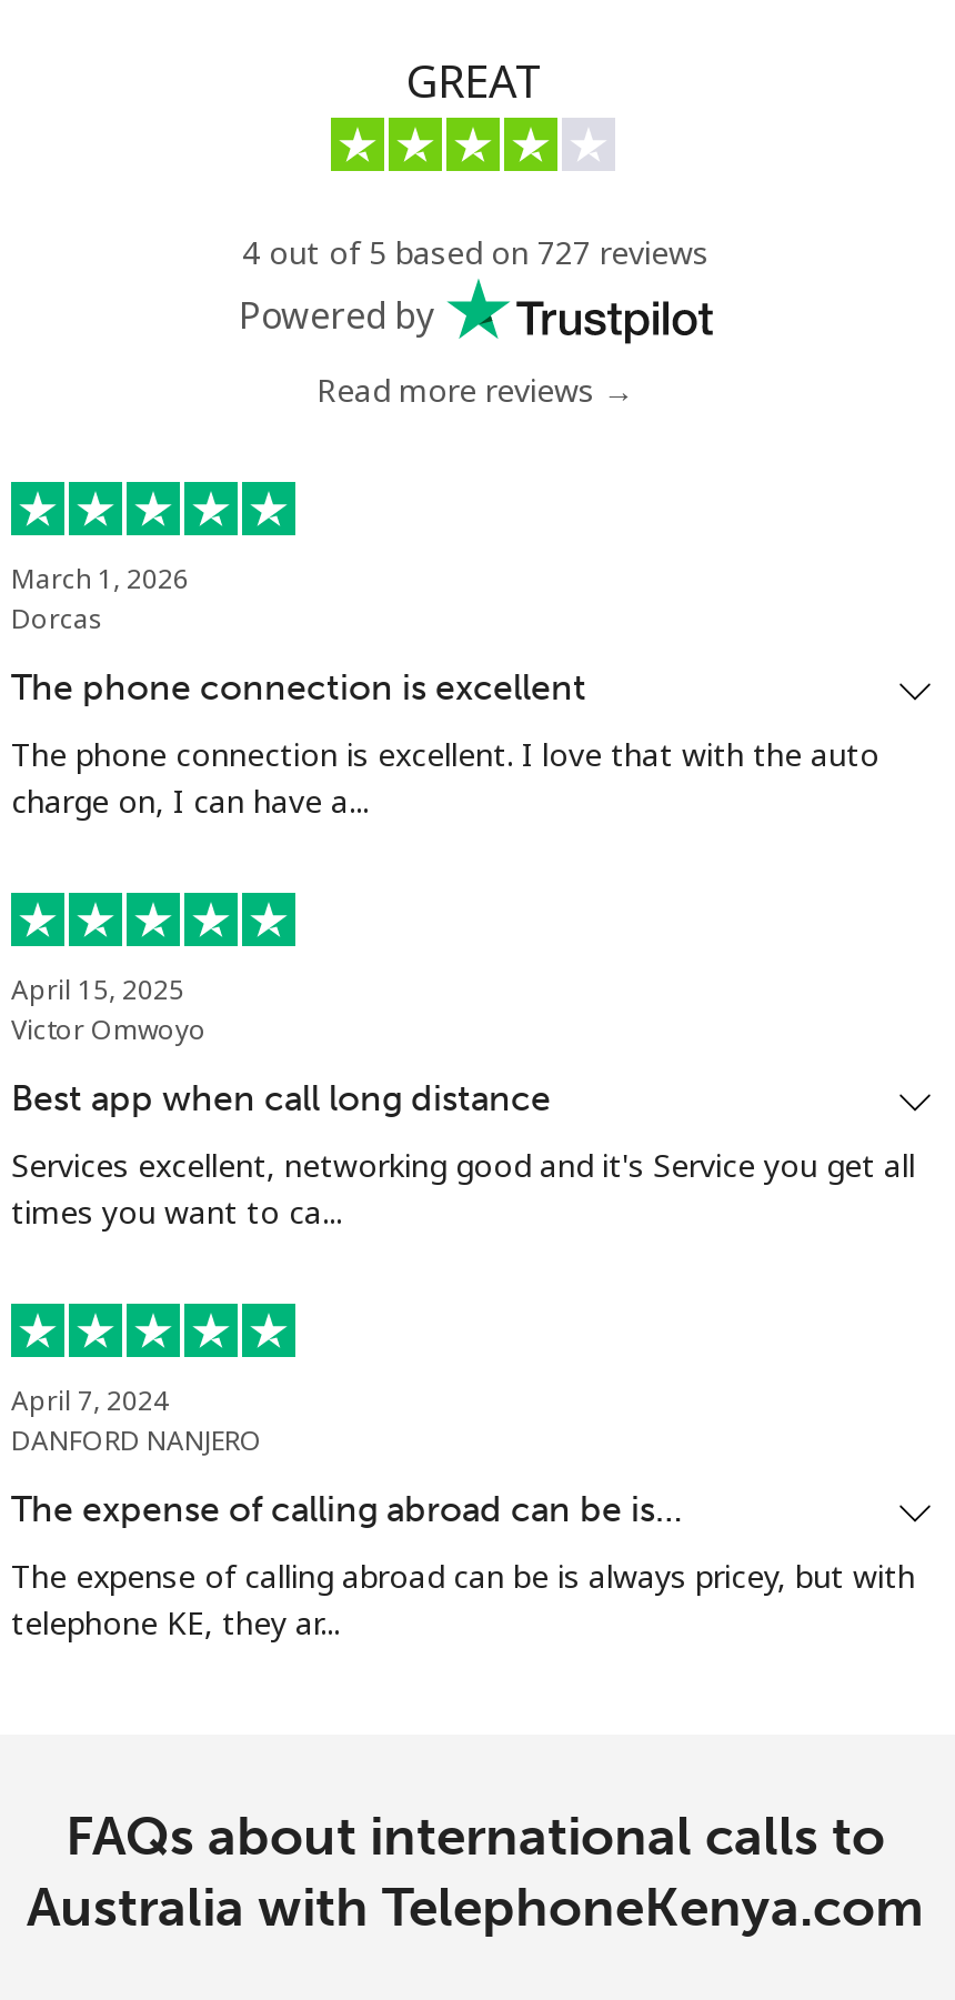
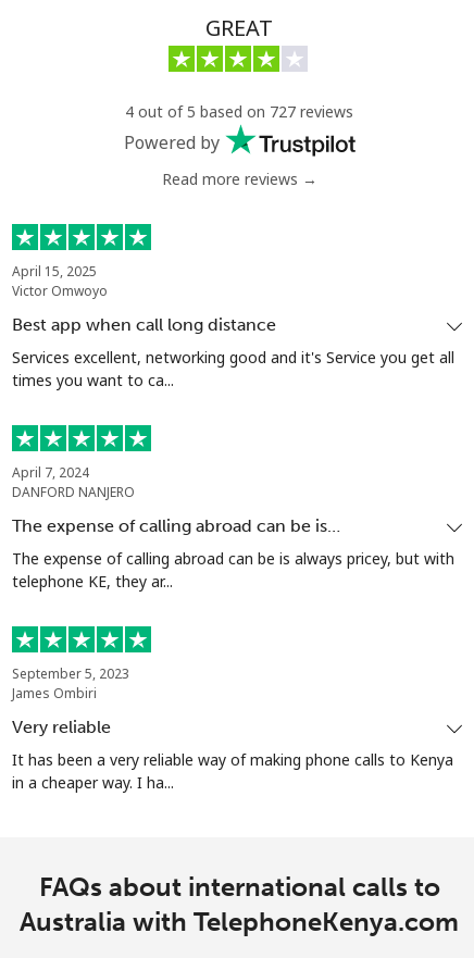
[11,561,879,823] March 1, 2026 | Dorcas | The phone connection is excellent | The phone connection is excellent. I love that with the auto | charge on, I can have a... -> none
moved [11,971,915,1644] -> [12,262,454,592]: April 15, 2025 | Victor Omwoyo | Best app when call long distance | ... | The expense of calling abroad can be is always pricey, but with | telephone KE, they ar...
none -> [12,665,453,793] September 5, 2023 | James Ombiri | Very reliable | It has been a very reliable way of making phone calls to Kenya | in a cheaper way. I ha...

